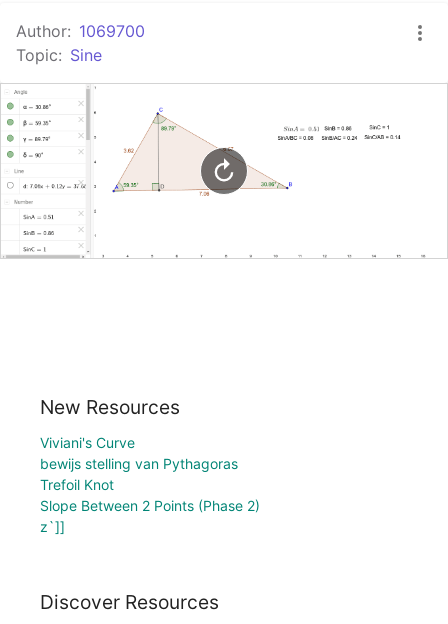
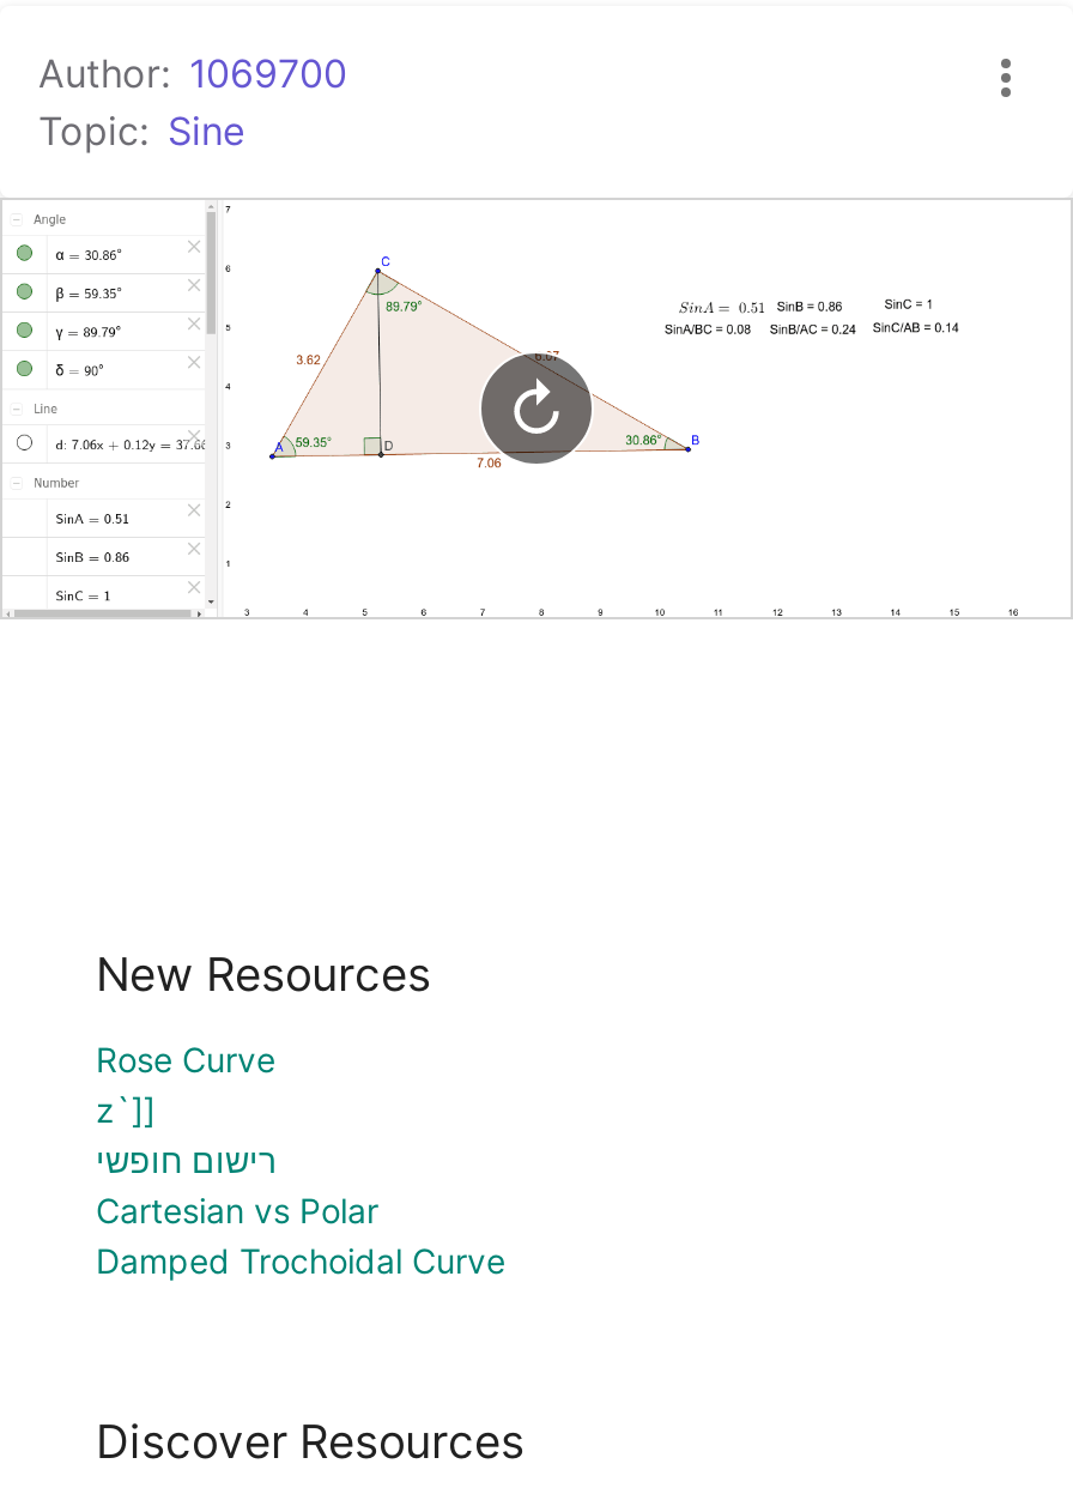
[40,434,260,514] Viviani's Curve | bewijs stelling van Pythagoras | Trefoil Knot | Slope Between 2 Points (Phase 2) -> [96,1038,275,1079] Rose Curve
moved [40,518,65,535] -> [96,1089,156,1129]: z`]]
none -> [96,1139,505,1280] רישום חופשי | Cartesian vs Polar | Damped Trochoidal Curve

